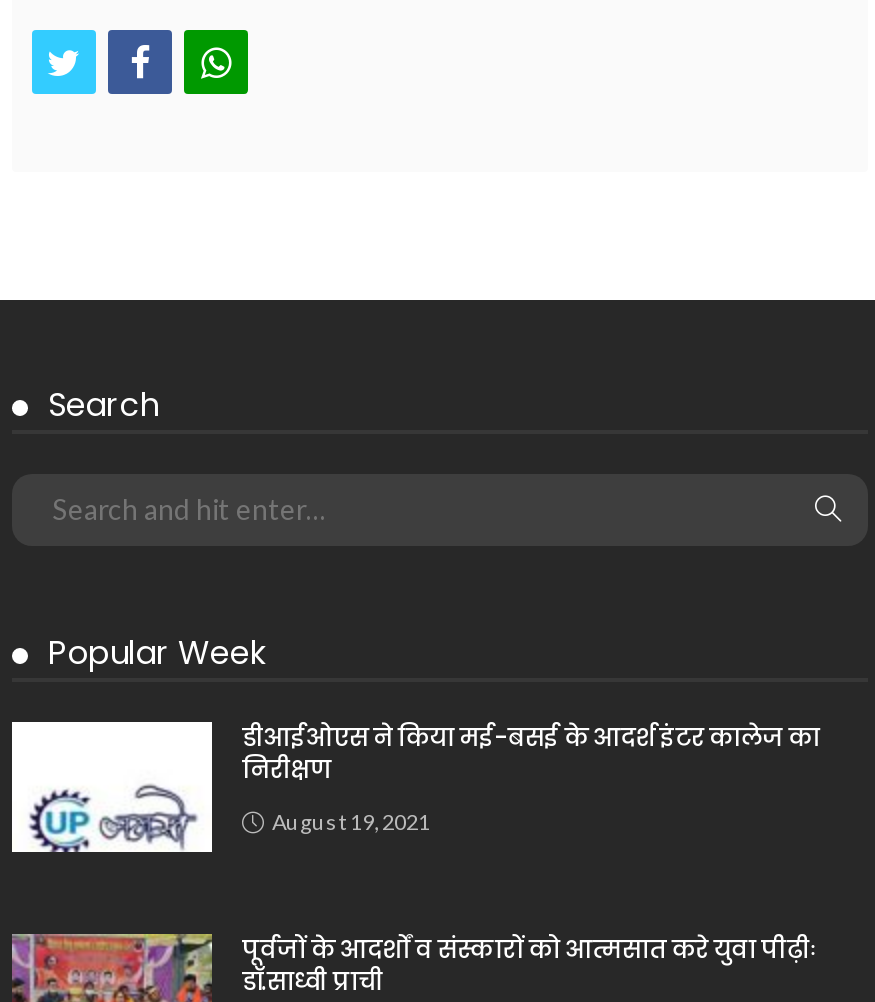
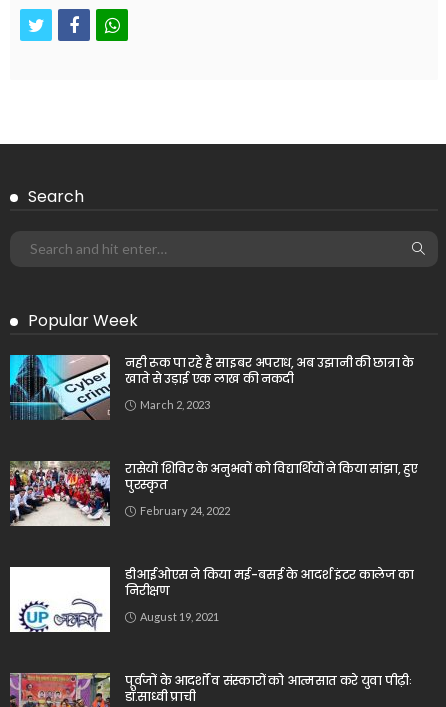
none -> [9,354,414,420] [image] | नही रूक पा रहे है साइबर अपराध, अब उझानी की छात्रा के | खाते से उड़ाई एक लाख की नकदी | March 2, 2023
none -> [9,460,418,535] [image] | रासेयों शिविर के अनुभवों को विद्यार्थियों ने किया सांझा, हुए | पुरस्कृत | February 24, 2022

